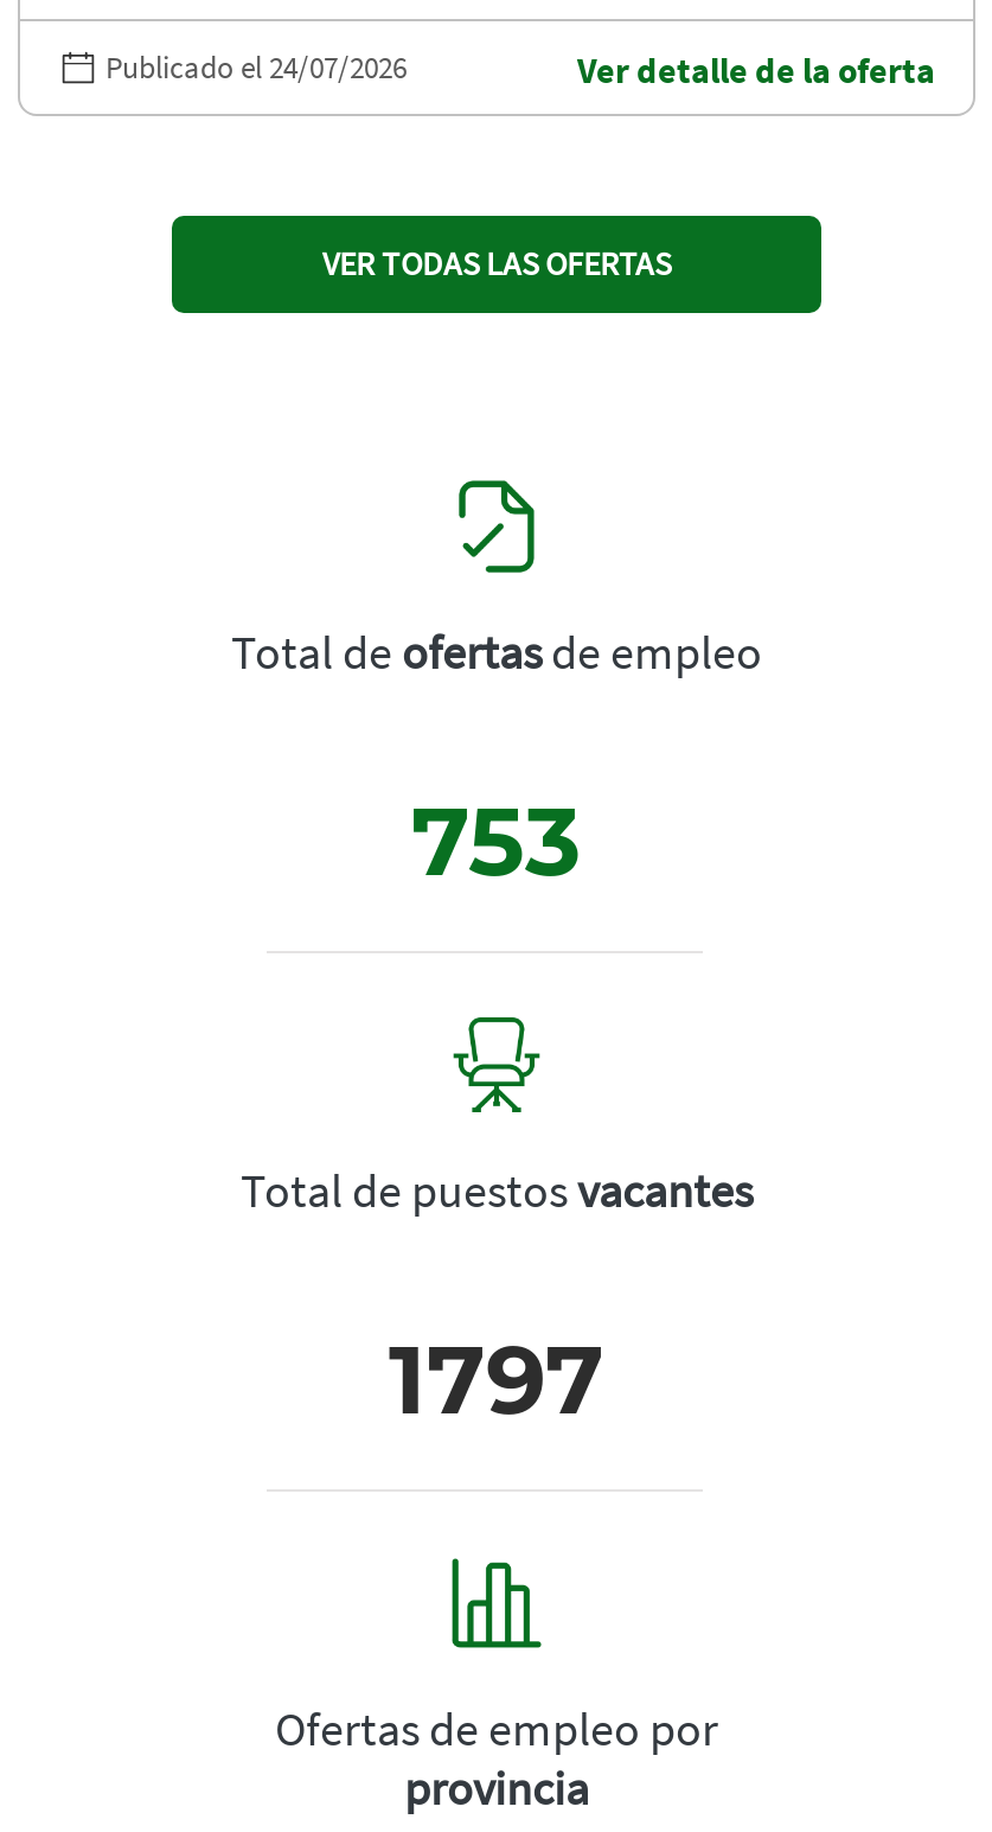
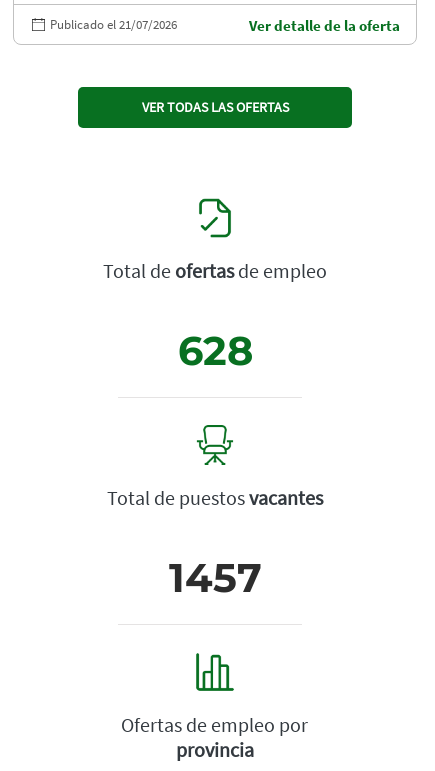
[105,48,407,88] Publicado el 24/07/2026 -> [50,16,177,33] Publicado el 21/07/2026
[411,783,582,899] 753 -> [177,326,252,375] 628
[389,1321,604,1438] 1797 -> [168,553,261,602] 1457

